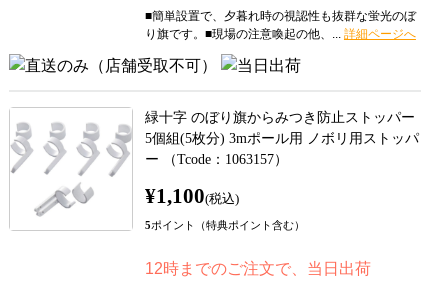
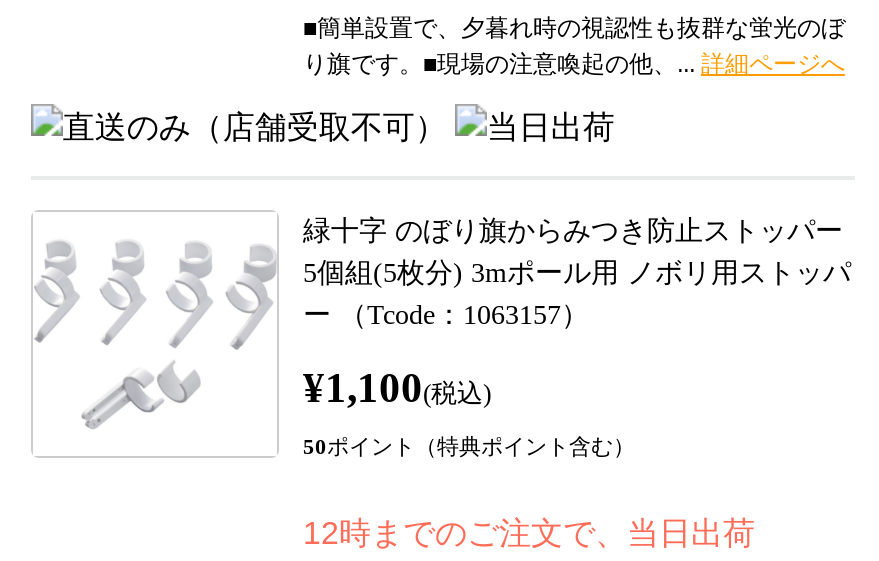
[145,219,305,231] 5ポイント（特典ポイント含む） -> [303,435,635,459] 50ポイント（特典ポイント含む）

